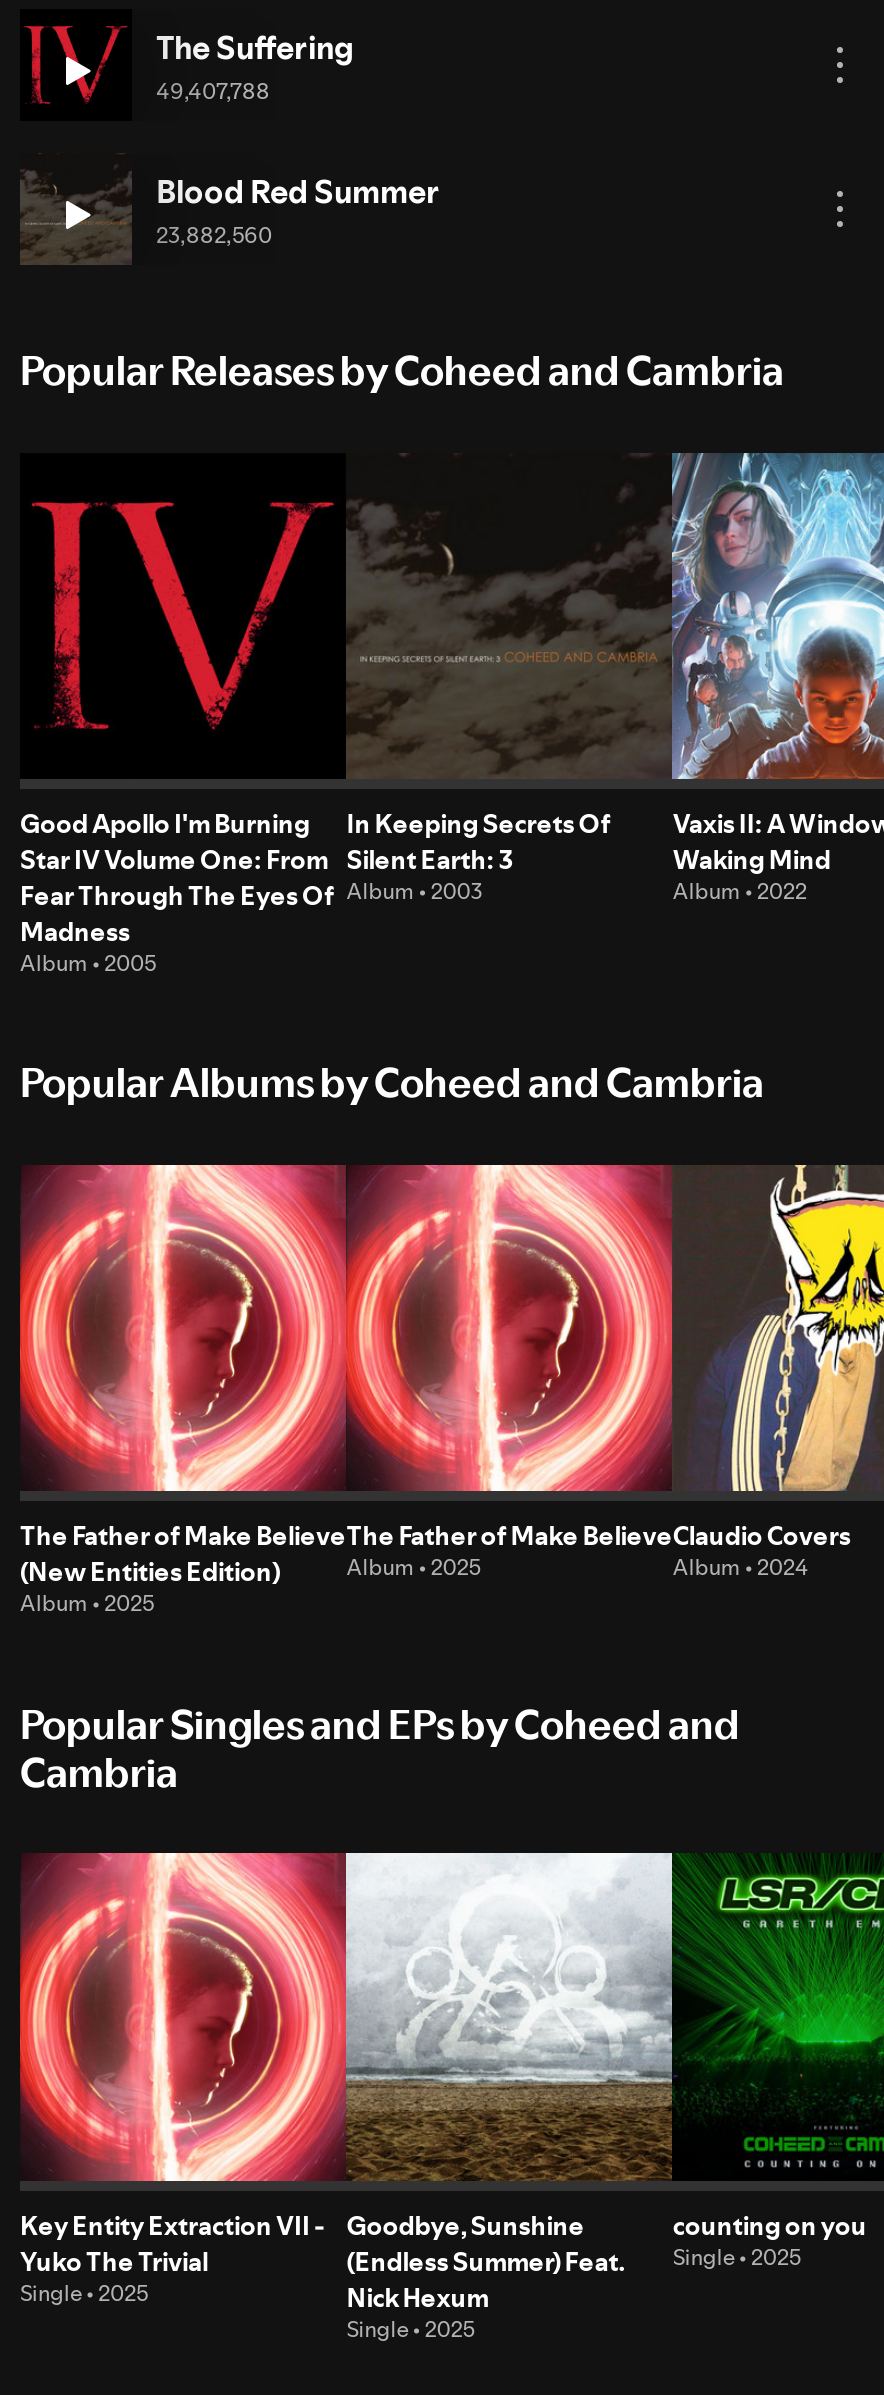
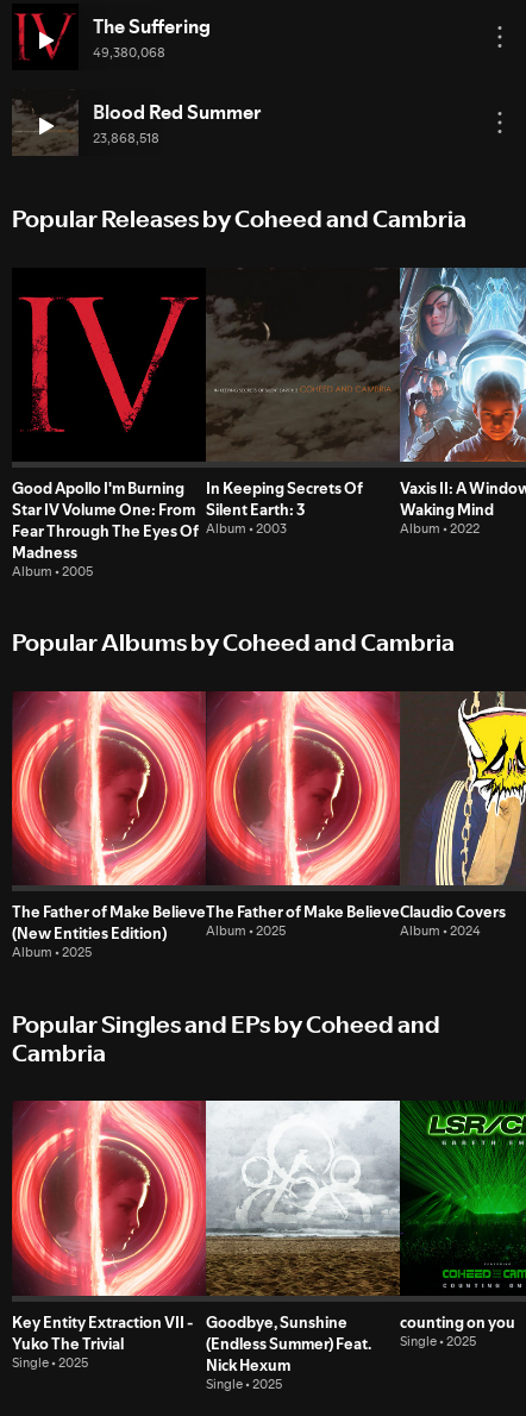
[156,77,270,107] 49,407,788 -> [93,44,165,62] 49,380,068
[156,221,272,251] 23,882,560 -> [93,130,159,148] 23,868,518

